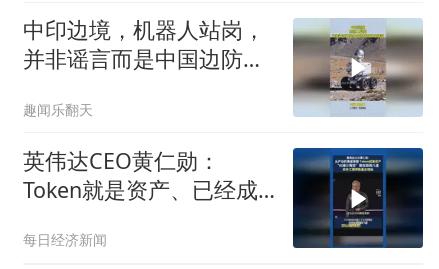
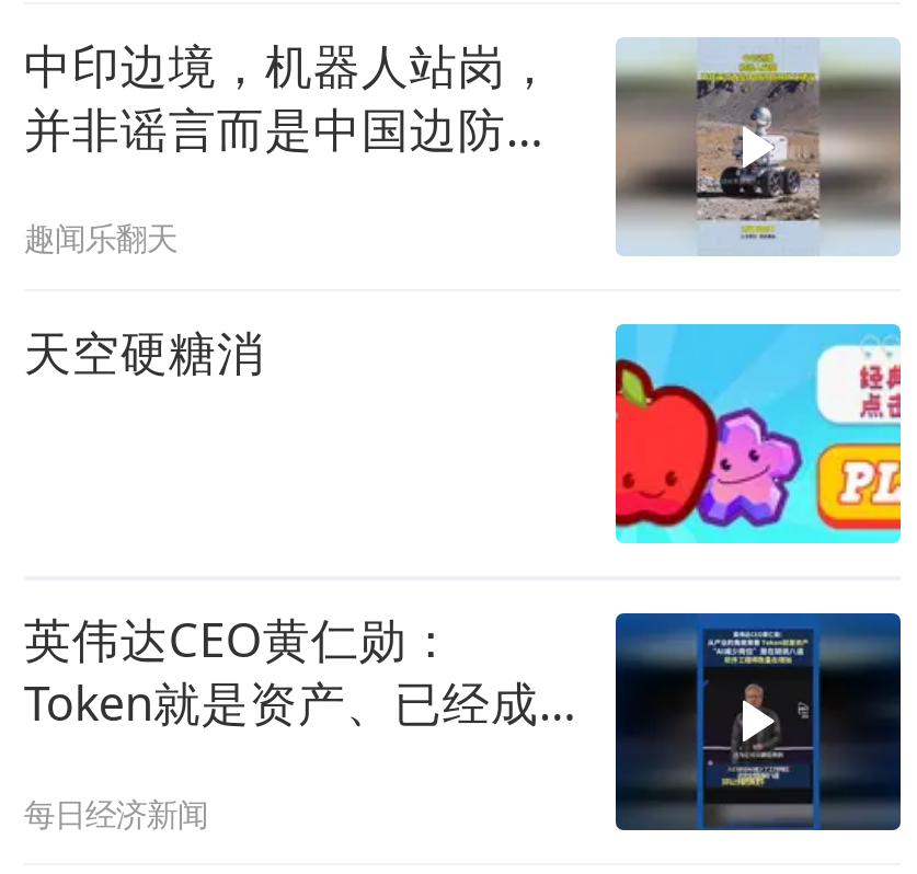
none -> [24,319,265,383] 天空硬糖消
none -> [614,322,903,545] [image]

